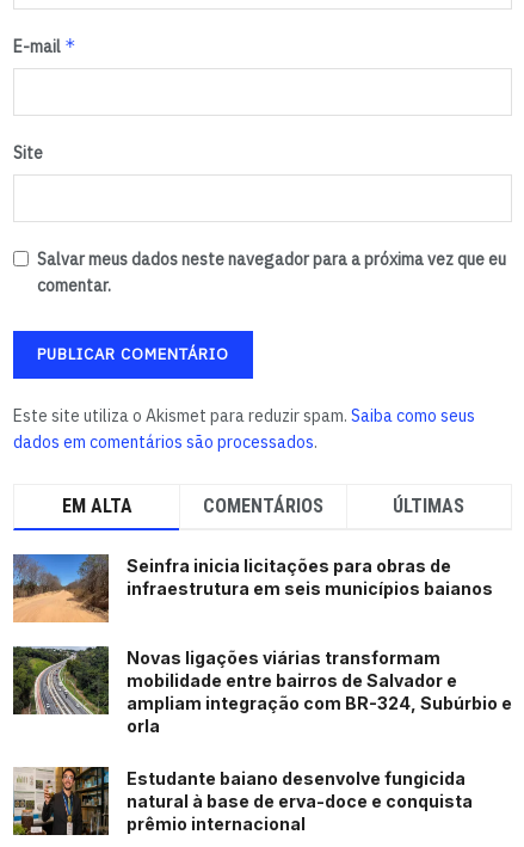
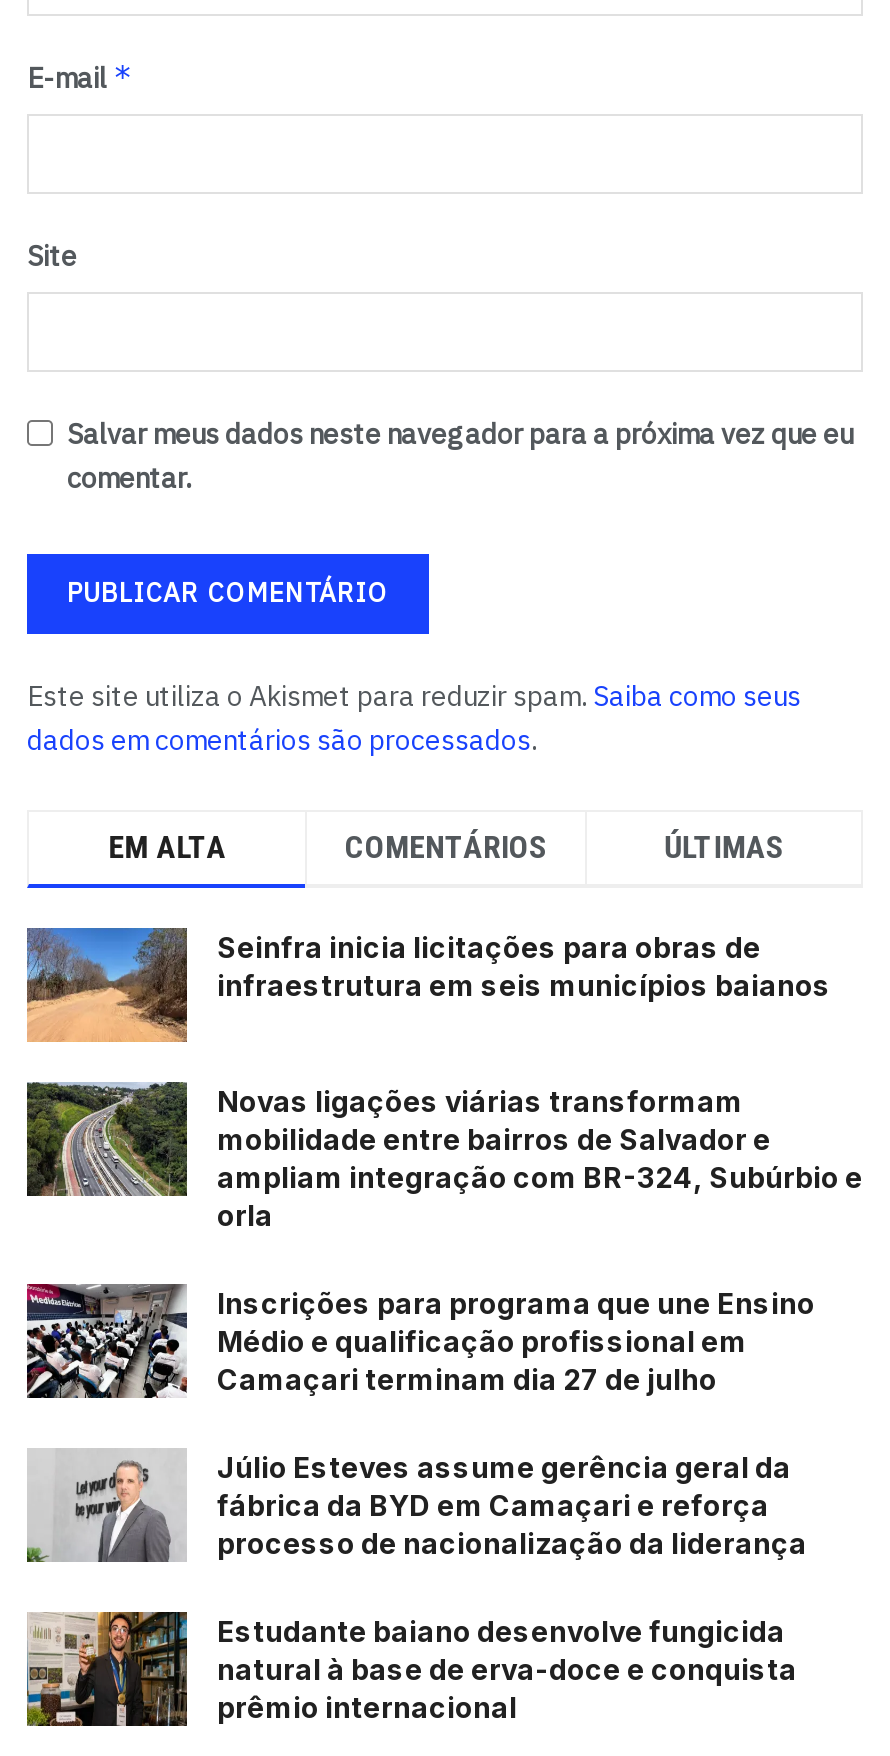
none -> [25,1282,815,1560] [image] | Inscrições para programa que une Ensino | Médio e qualificação profissional em | Camaçari terminam dia 27 de julho | Júlio Esteves assume gerência geral da | fábrica da BYD em Camaçari e reforça | processo de nacionalização da liderança
none -> [25,1448,187,1564] [image]

